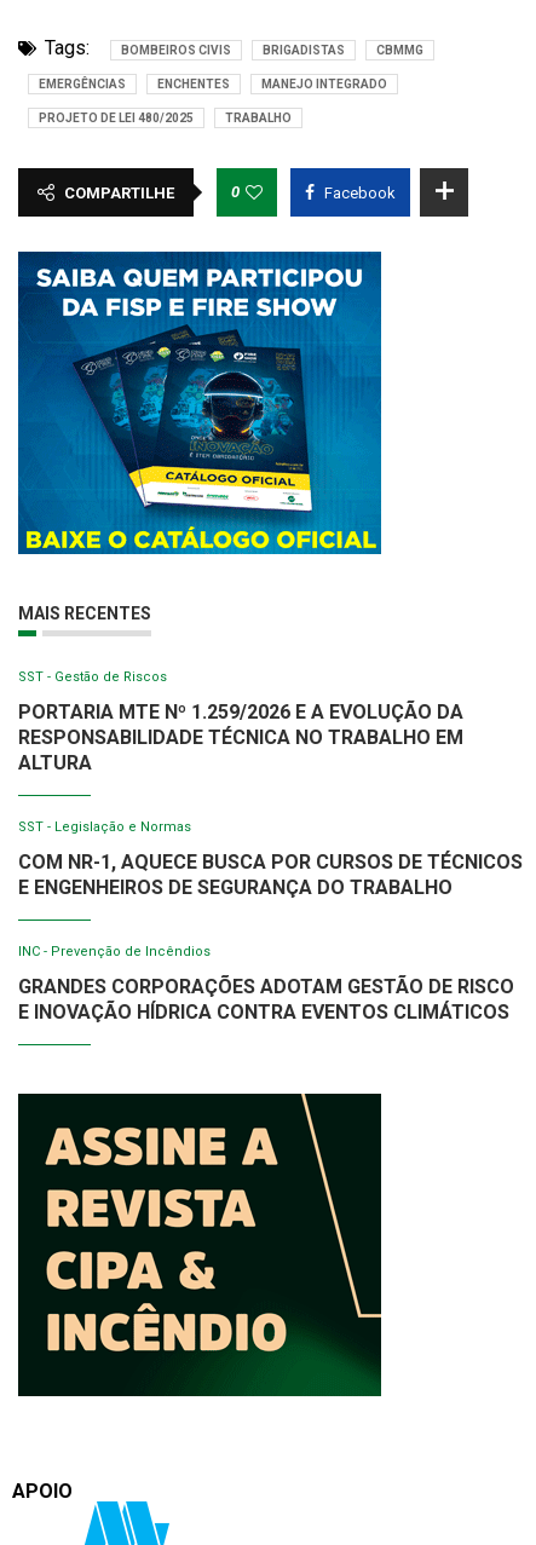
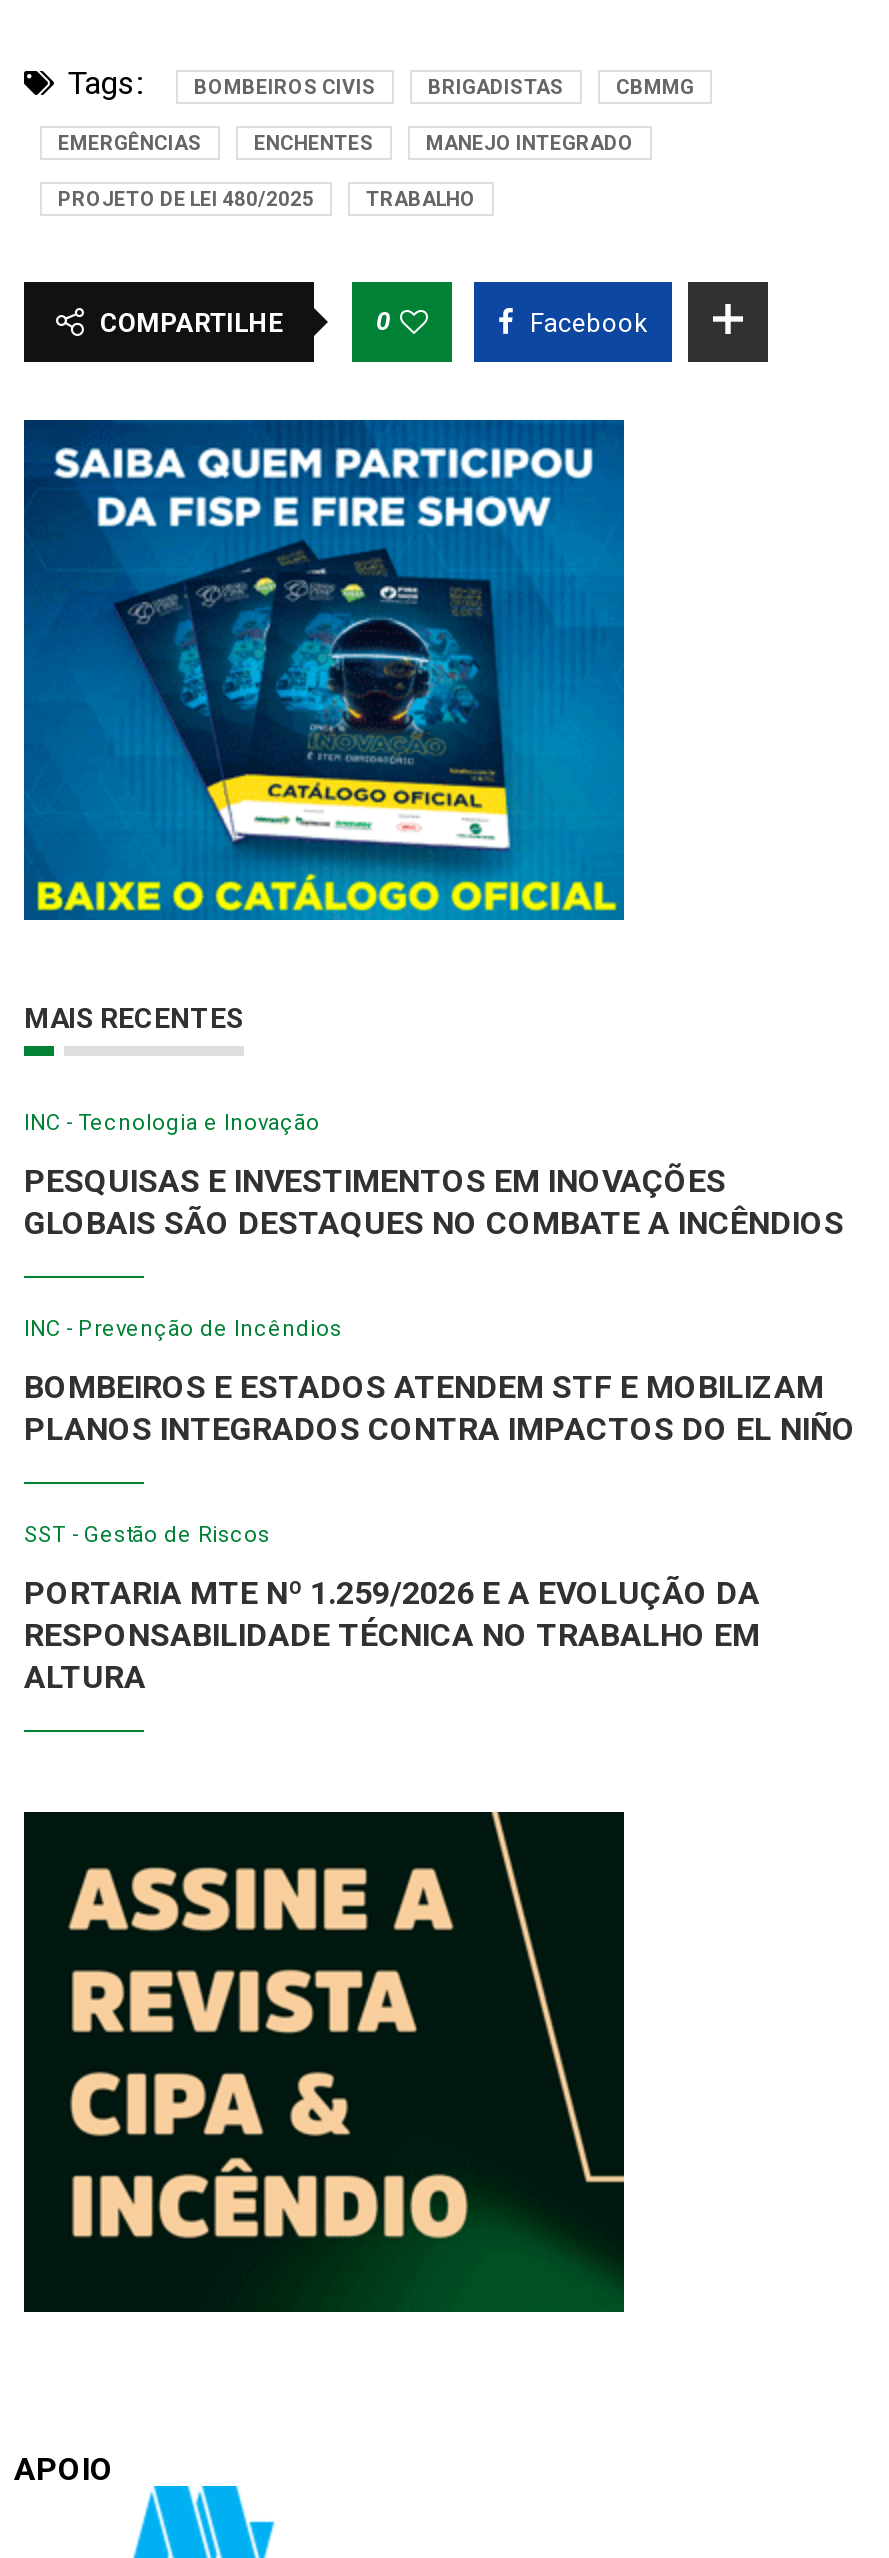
none -> [24,1109,856,1447] INC - Tecnologia e Inovação | PESQUISAS E INVESTIMENTOS EM INOVAÇÕES | GLOBAIS SÃO DESTAQUES NO COMBATE A INCÊNDIOS | BOMBEIROS E ESTADOS ATENDEM STF E MOBILIZAM | PLANOS INTEGRADOS CONTRA IMPACTOS DO EL NIÑO
moved [18,668,463,774] -> [24,1521,760,1695]: SST - Gestão de Riscos | PORTARIA MTE Nº 1.259/2026 E A EVOLUÇÃO DA | RESPONSABILIDADE TÉCNICA NO TRABALHO EM | ALTURA
[18,818,523,1023] SST - Legislação e Normas | COM NR-1, AQUECE BUSCA POR CURSOS DE TÉCNICOS | E ENGENHEIROS DE SEGURANÇA DO TRABALHO | GRANDES CORPORAÇÕES ADOTAM GESTÃO DE RISCO | E INOVAÇÃO HÍDRICA CONTRA EVENTOS CLIMÁTICOS -> none
moved [18,943,211,959] -> [24,1315,342,1341]: INC - Prevenção de Incêndios

